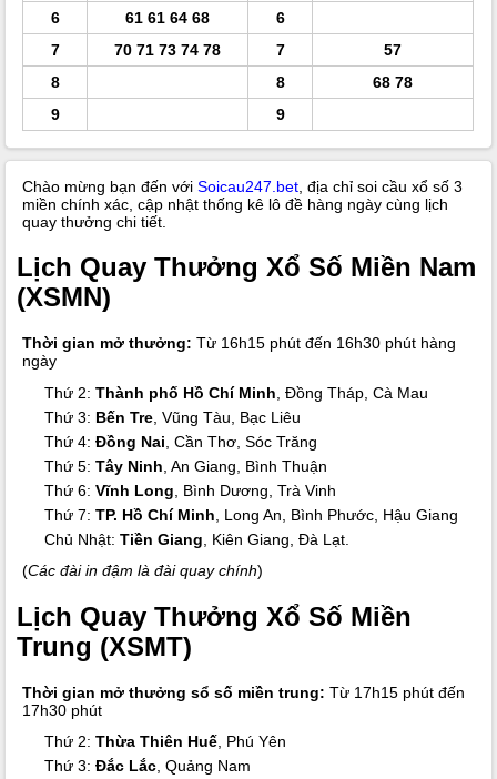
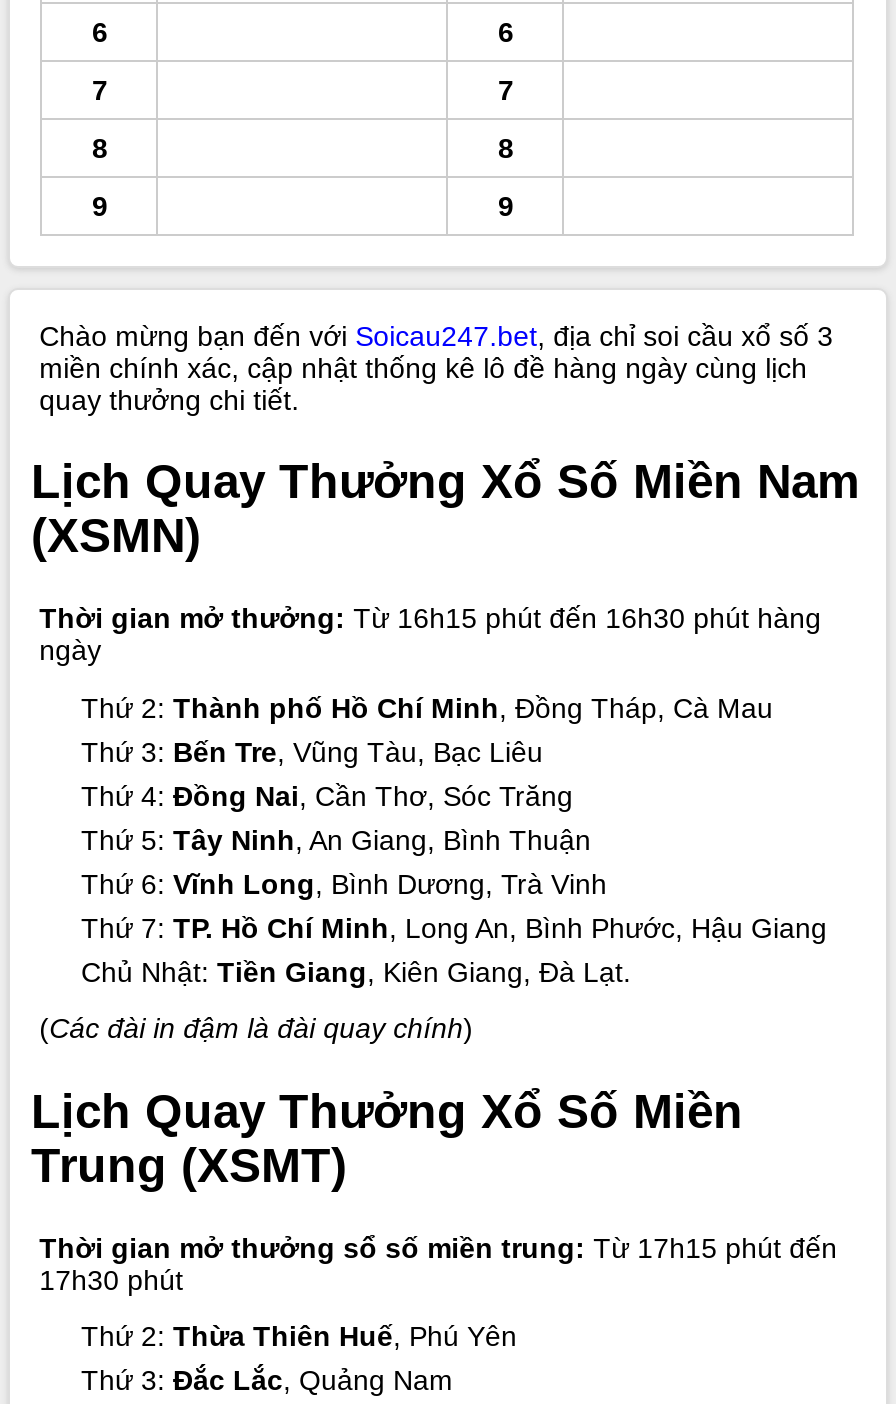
[126,9,210,27] 61 61 64 68 -> none
[115,42,221,59] 70 71 73 74 78 -> none
[384,42,402,59] 57 -> none
[373,74,413,91] 68 78 -> none

